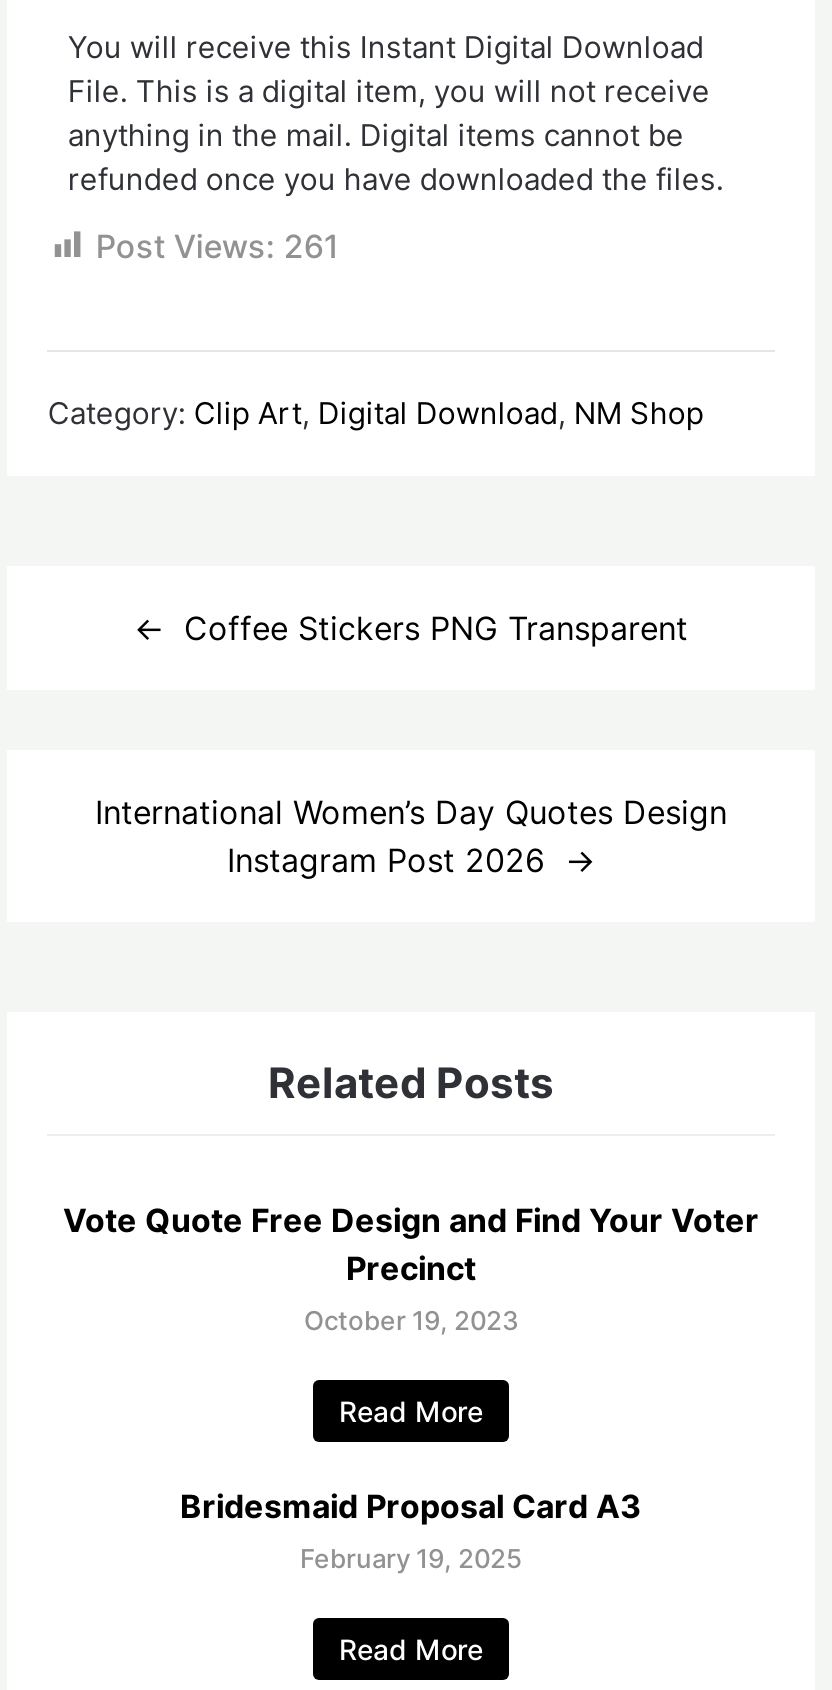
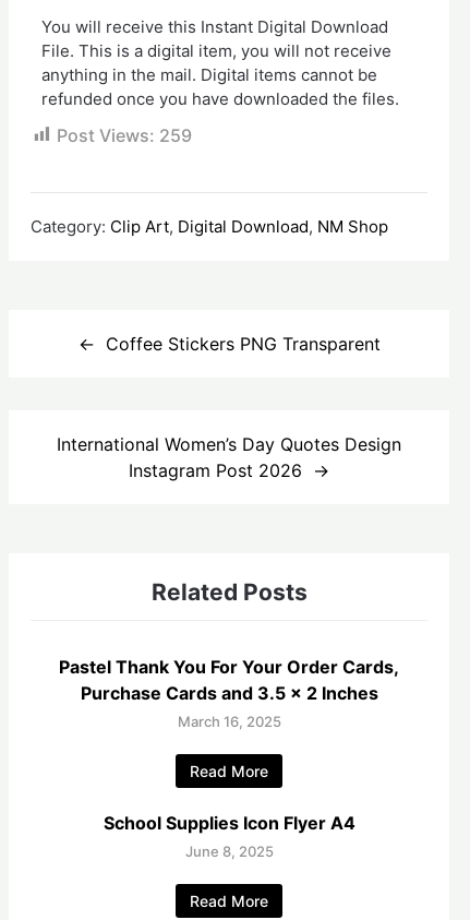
[96,225,340,265] Post Views: 261 -> [57,124,192,146] Post Views: 259
[63,1199,759,1335] Vote Quote Free Design and Find Your Voter | Precinct | October 19, 2023 -> [59,655,399,730] Pastel Thank You For Your Order Cards, | Purchase Cards and 3.5 x 2 Inches | March 16, 2025
[180,1485,642,1573] Bridesmaid Proposal Card A3 | February 19, 2025 -> [103,812,355,860] School Supplies Icon Flyer A4 | June 8, 2025

